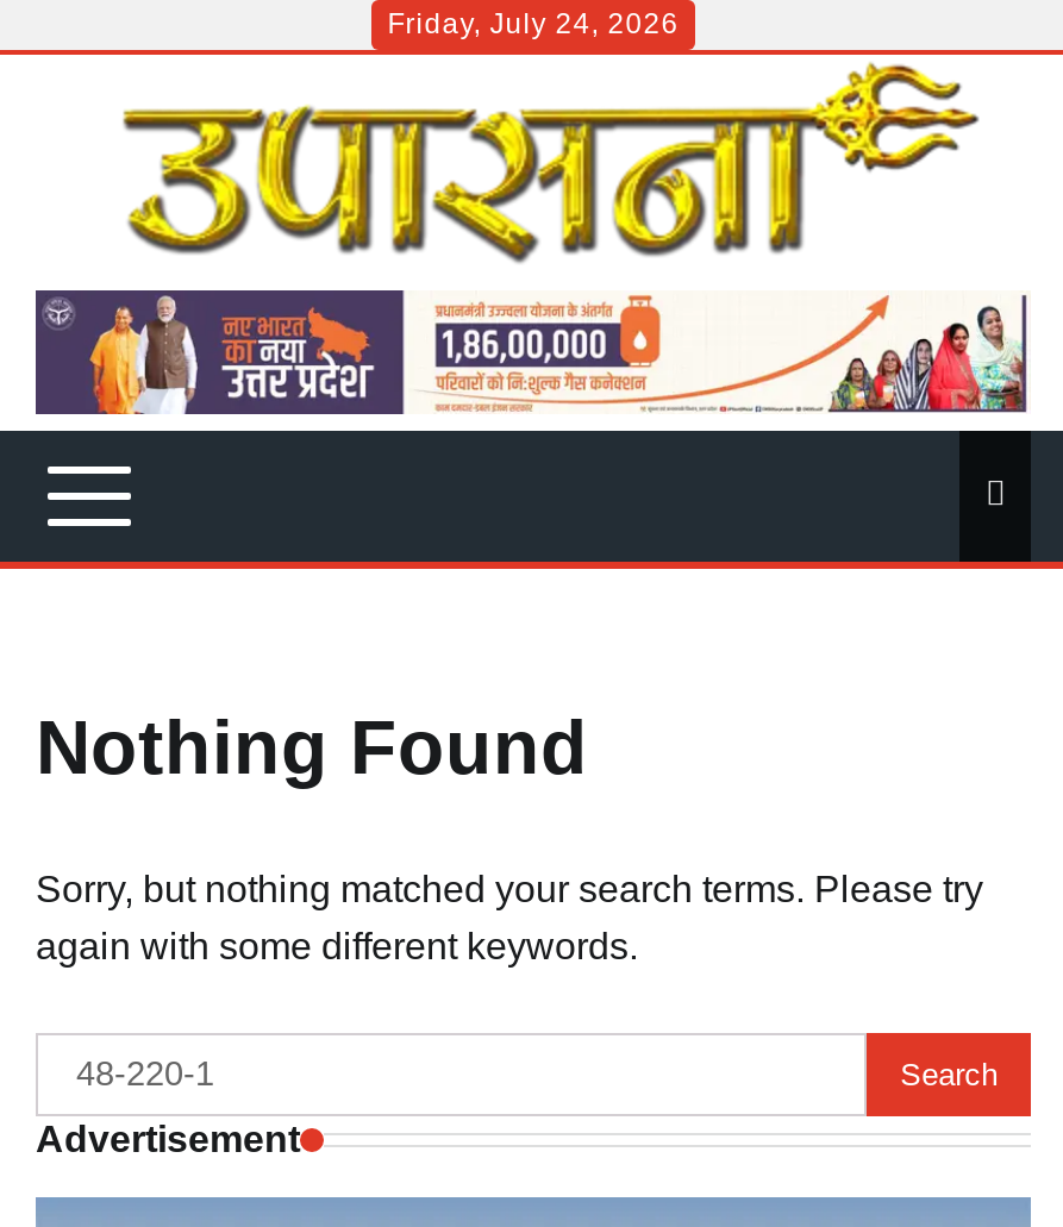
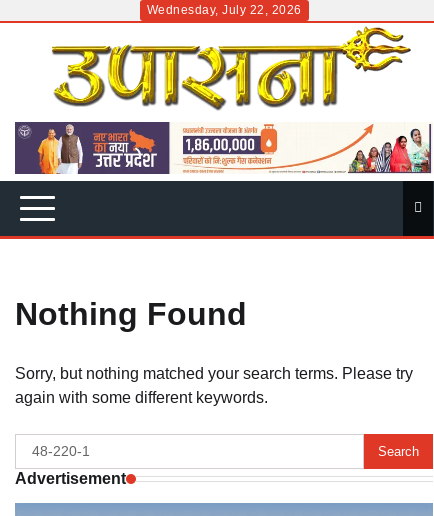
[388,7,679,40] Friday, July 24, 2026 -> [146,3,301,17] Wednesday, July 22, 2026

